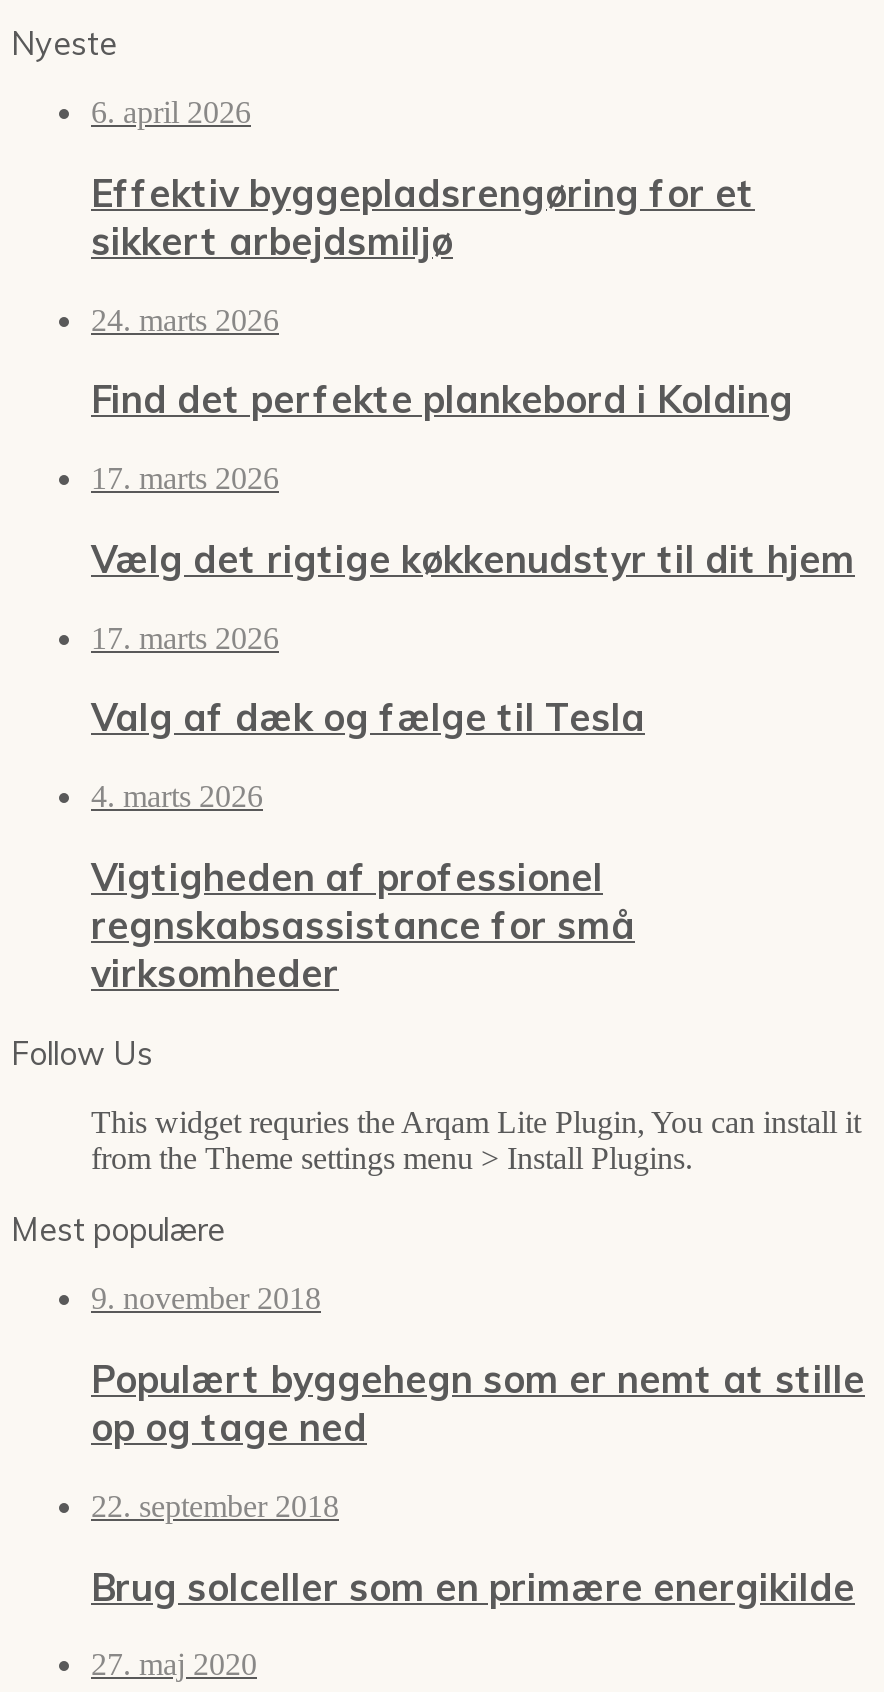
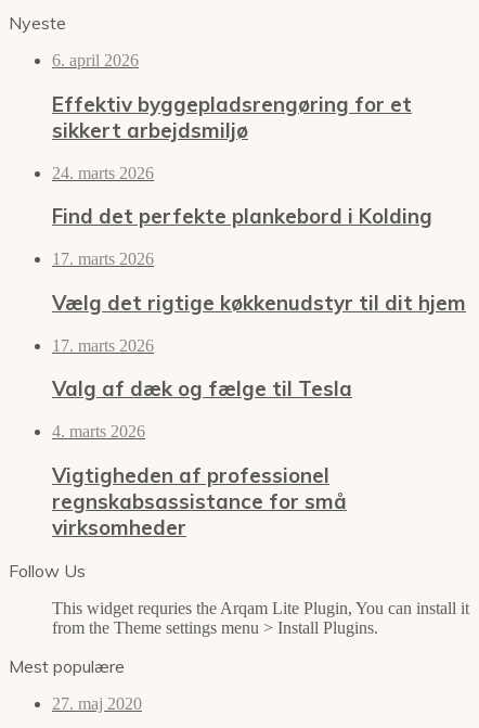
[91,1282,865,1610] 9. november 2018 | Populært byggehegn som er nemt at stille | op og tage ned | 22. september 2018 | Brug solceller som en primære energikilde -> none

